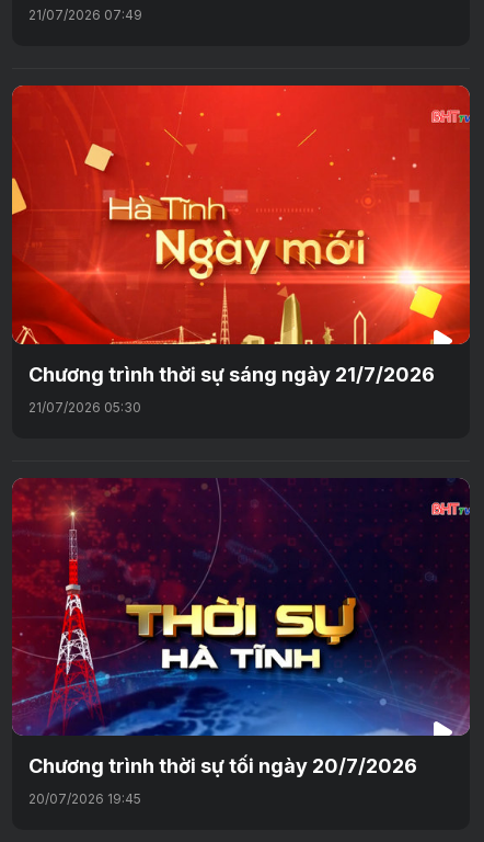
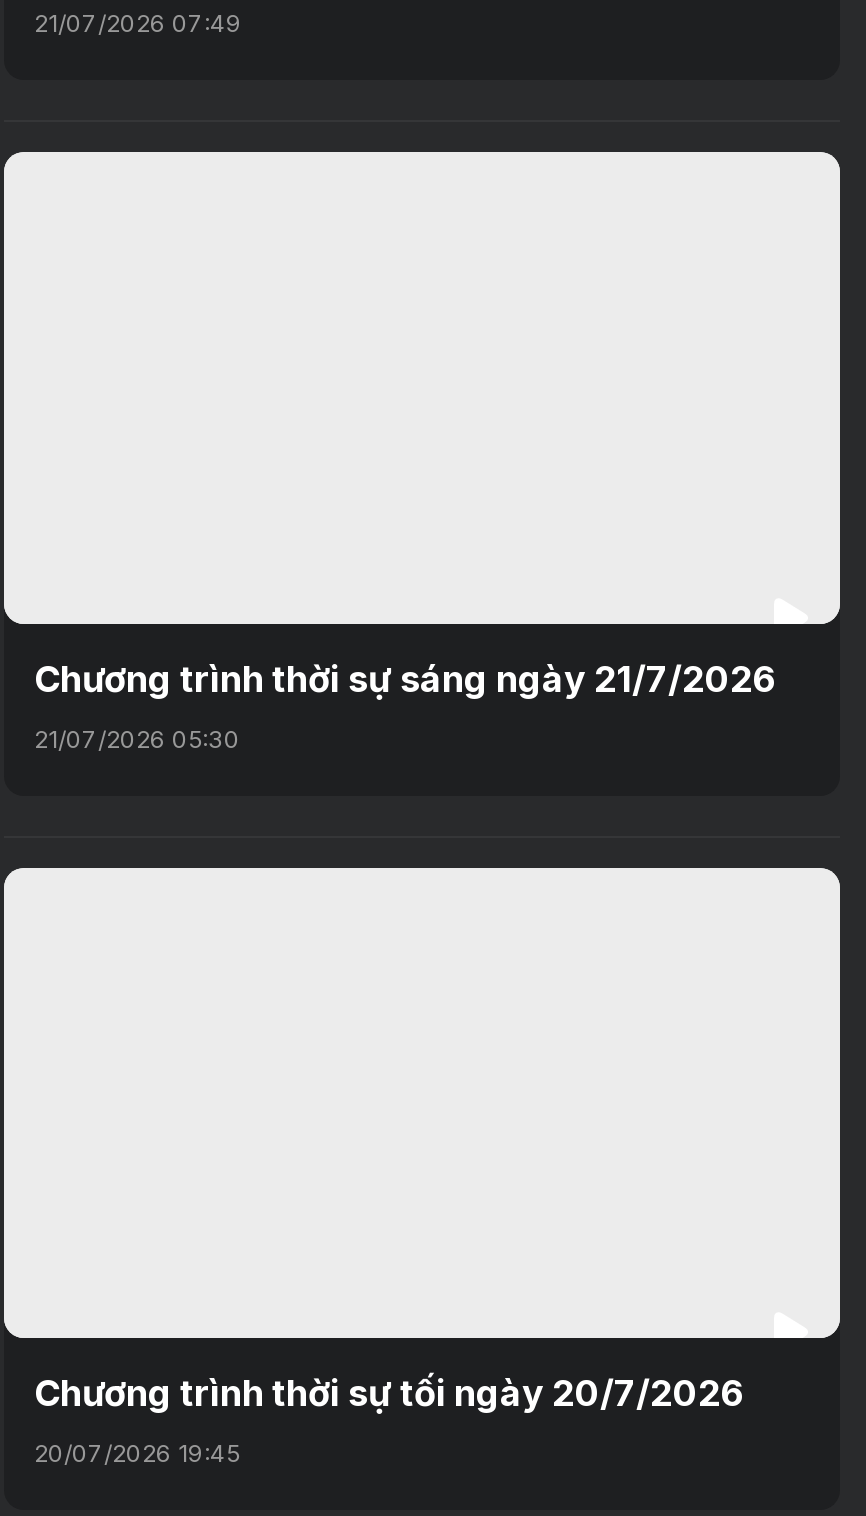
[11,84,471,345] [image] -> none
[12,478,470,737] [image] -> none

